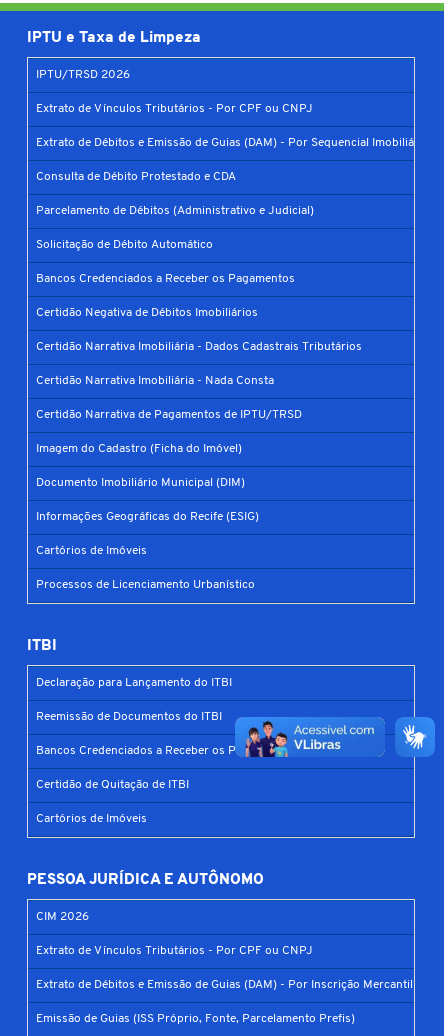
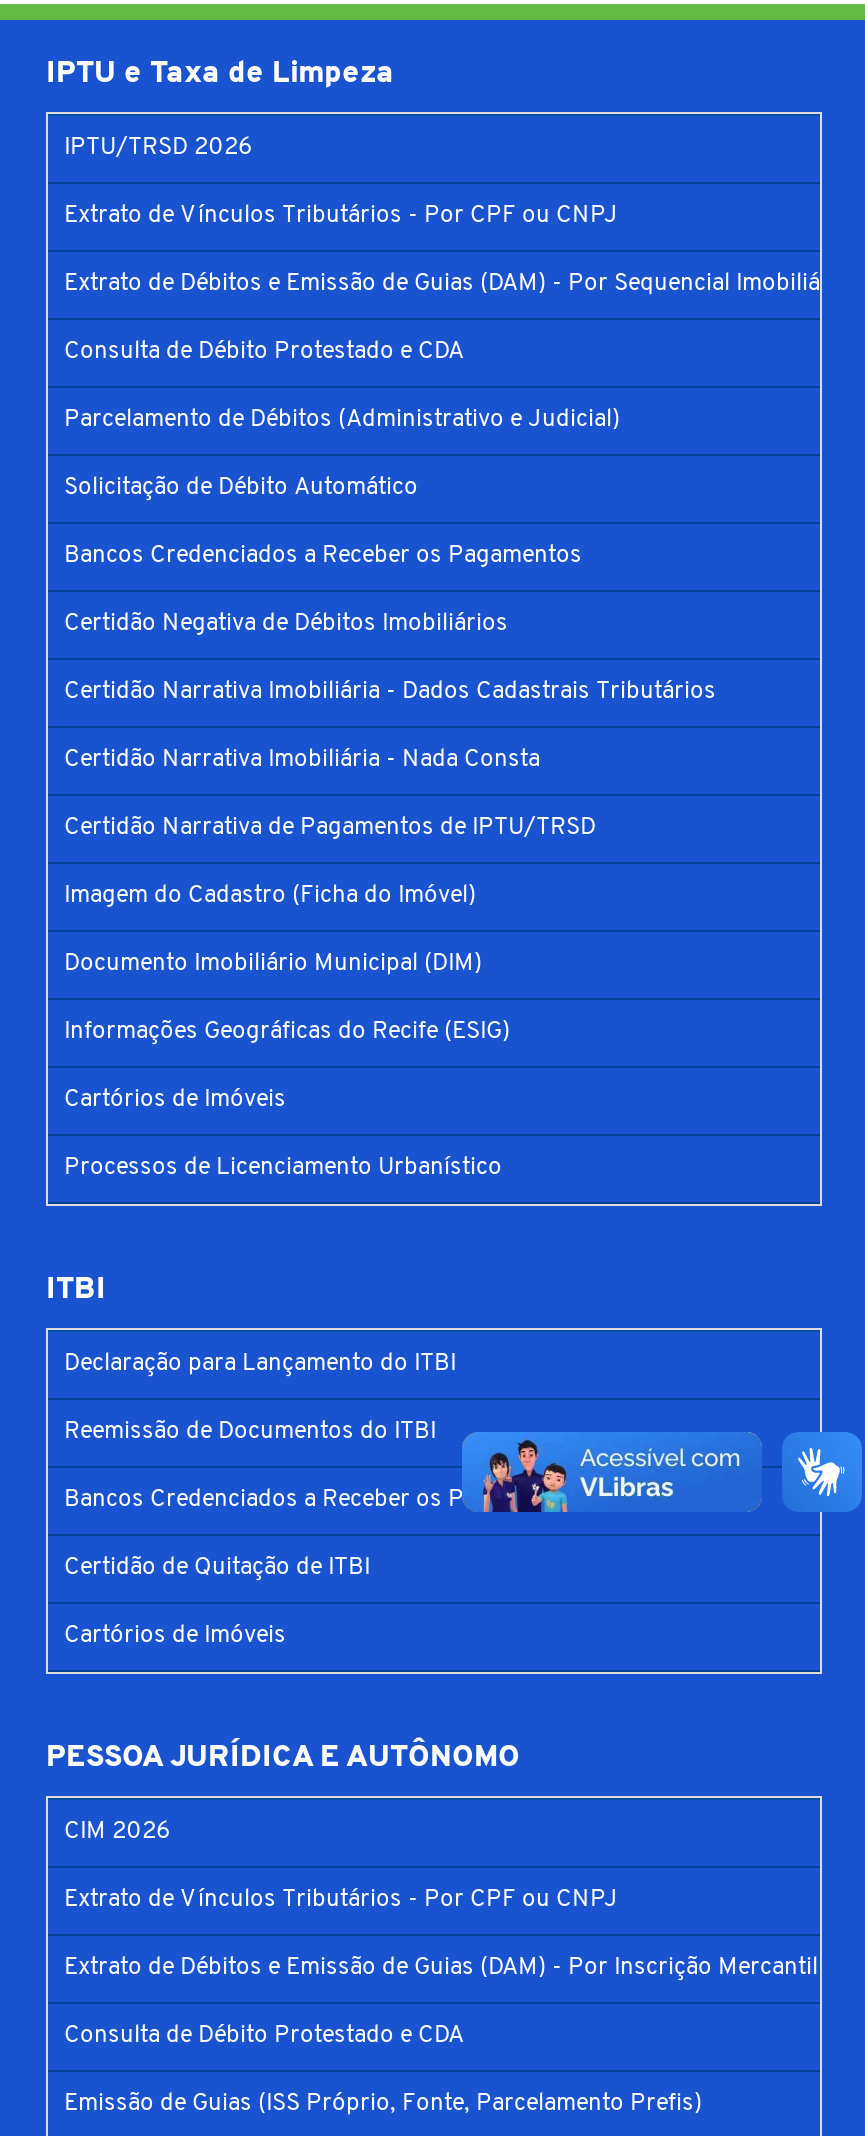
none -> [64,2024,464,2048] Consulta de Débito Protestado e CDA

